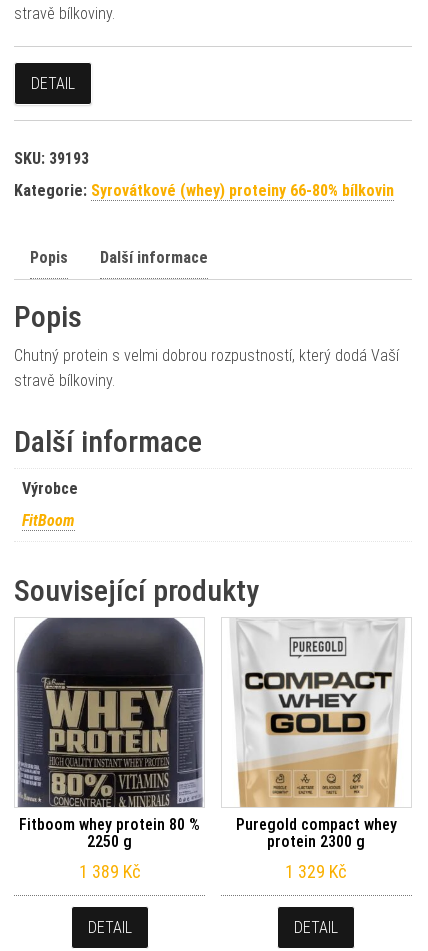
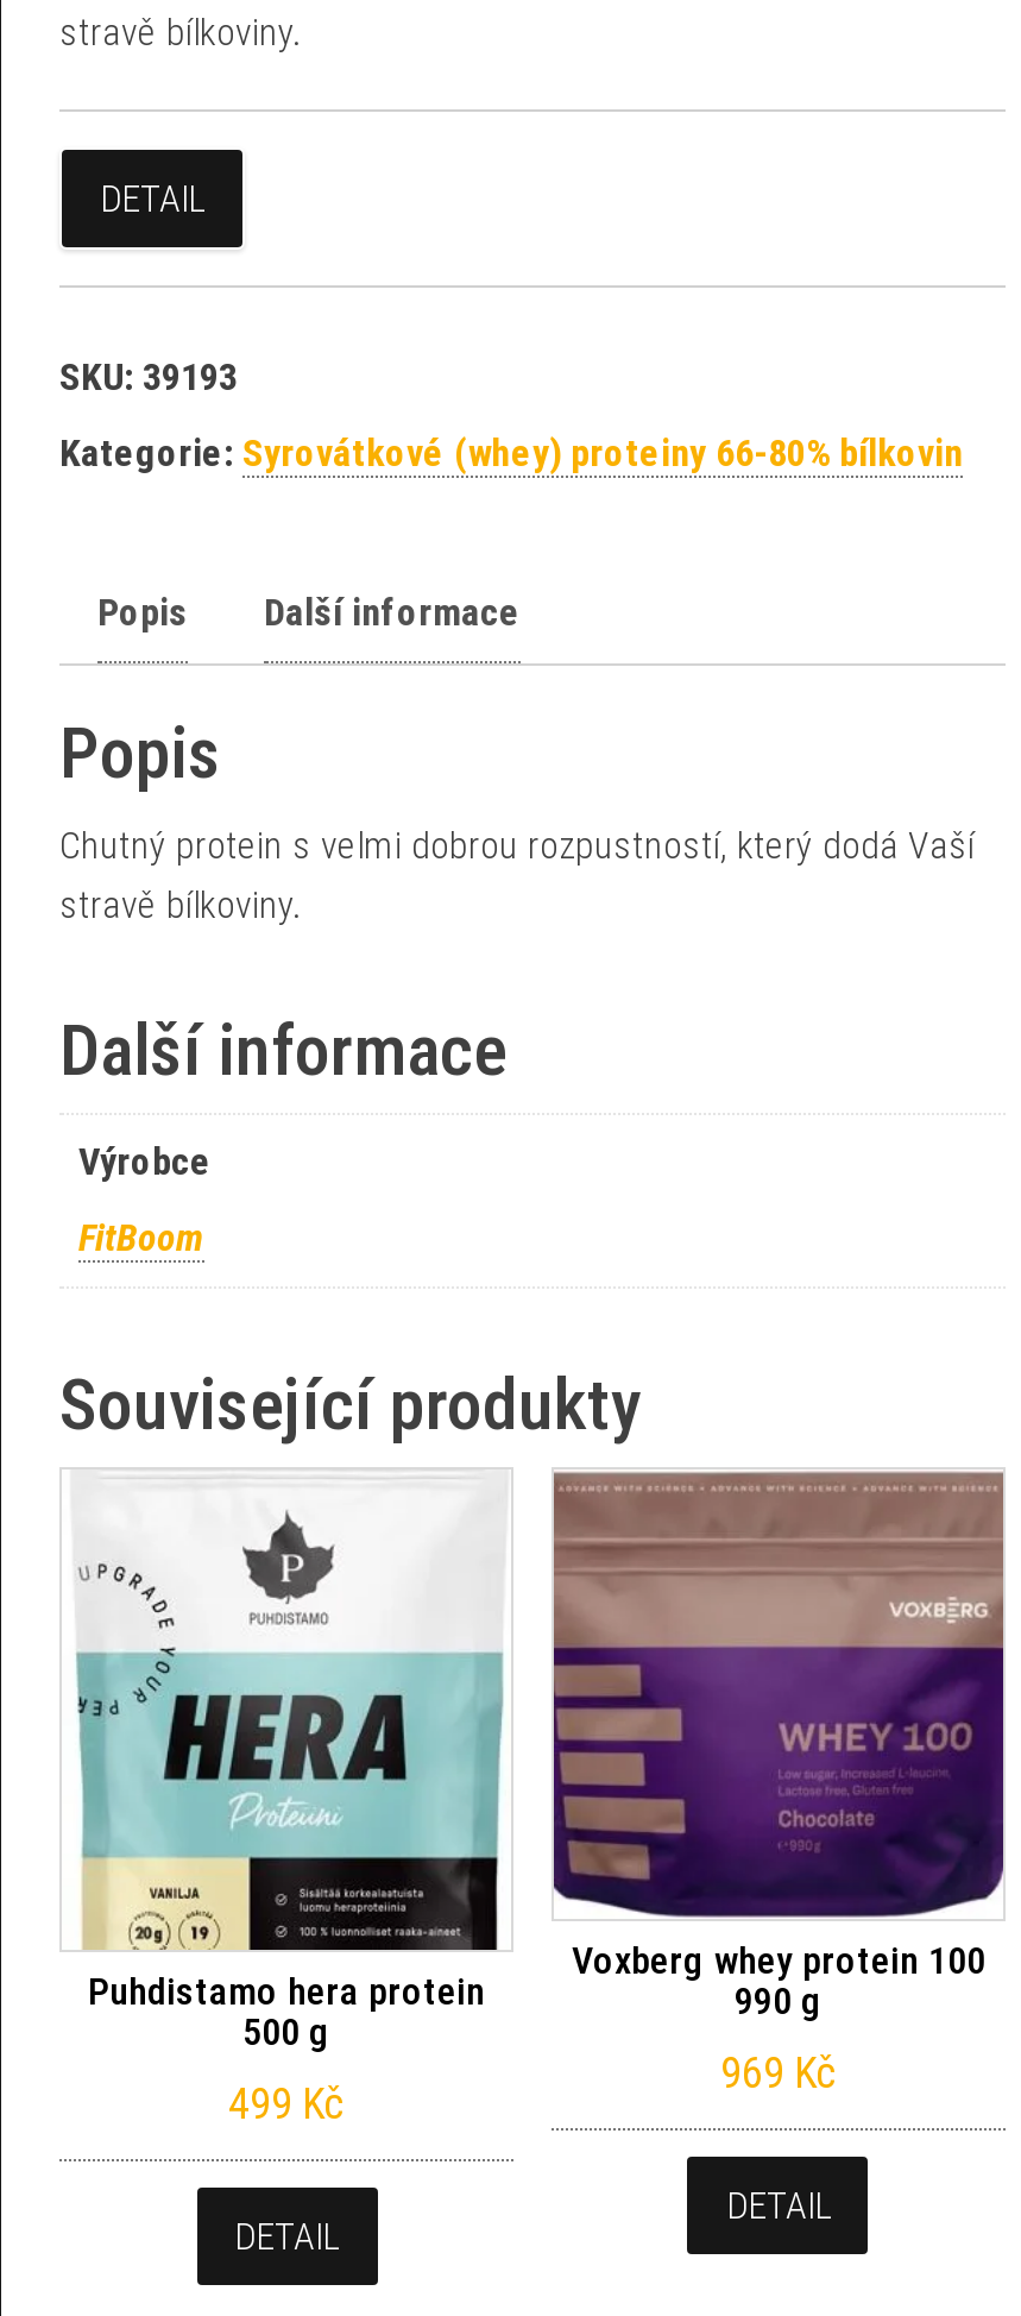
[16,617,204,851] [image] | Fitboom whey protein 80 % | 2250 g -> [67,1469,509,2053] [image] | Puhdistamo hera protein | 500 g
[222,619,411,851] [image] | Puregold compact whey | protein 2300 g -> [552,1469,1006,2023] [image] | Voxberg whey protein 100 | 990 g
[78,861,140,882] 1 389 Kč -> [228,2077,345,2127] 499 Kč
[285,861,347,882] 1 329 Kč -> [720,2047,837,2097] 969 Kč

